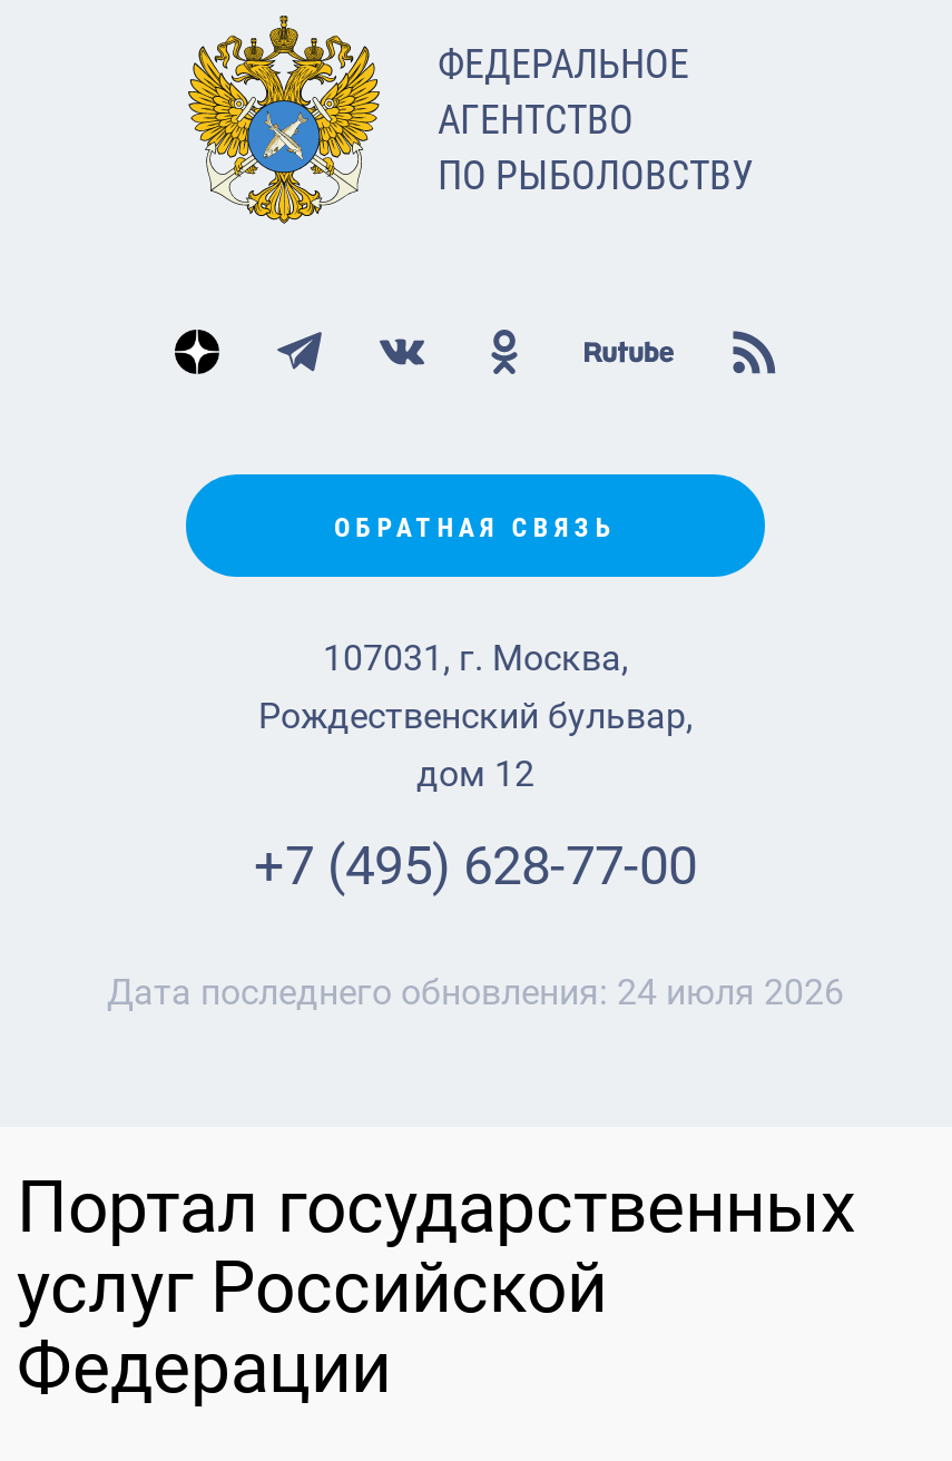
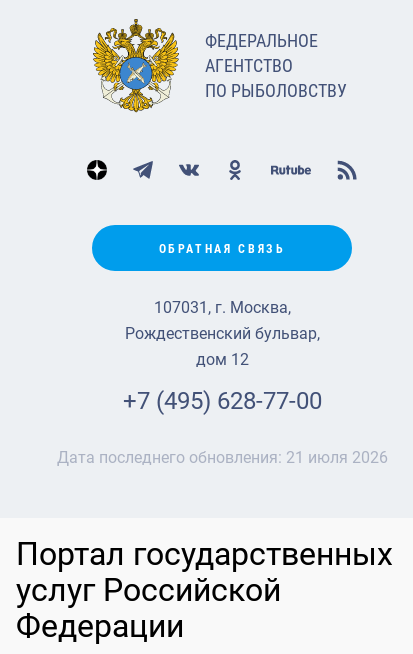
[107,971,844,1013] Дата последнего обновления: 24 июля 2026 -> [56,448,387,467] Дата последнего обновления: 21 июля 2026

